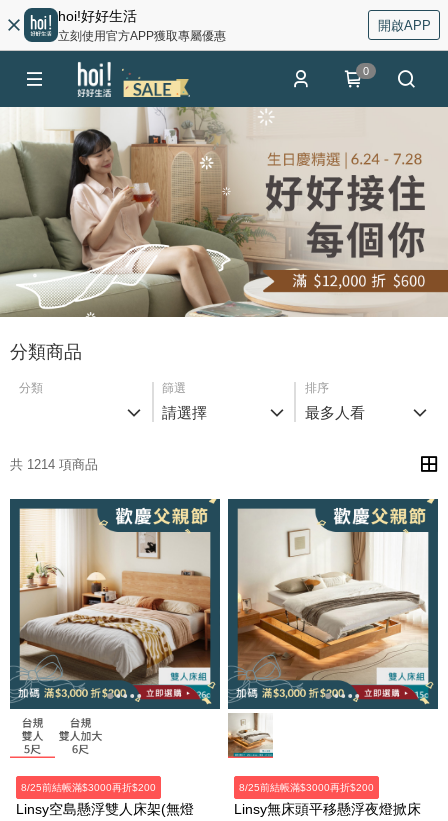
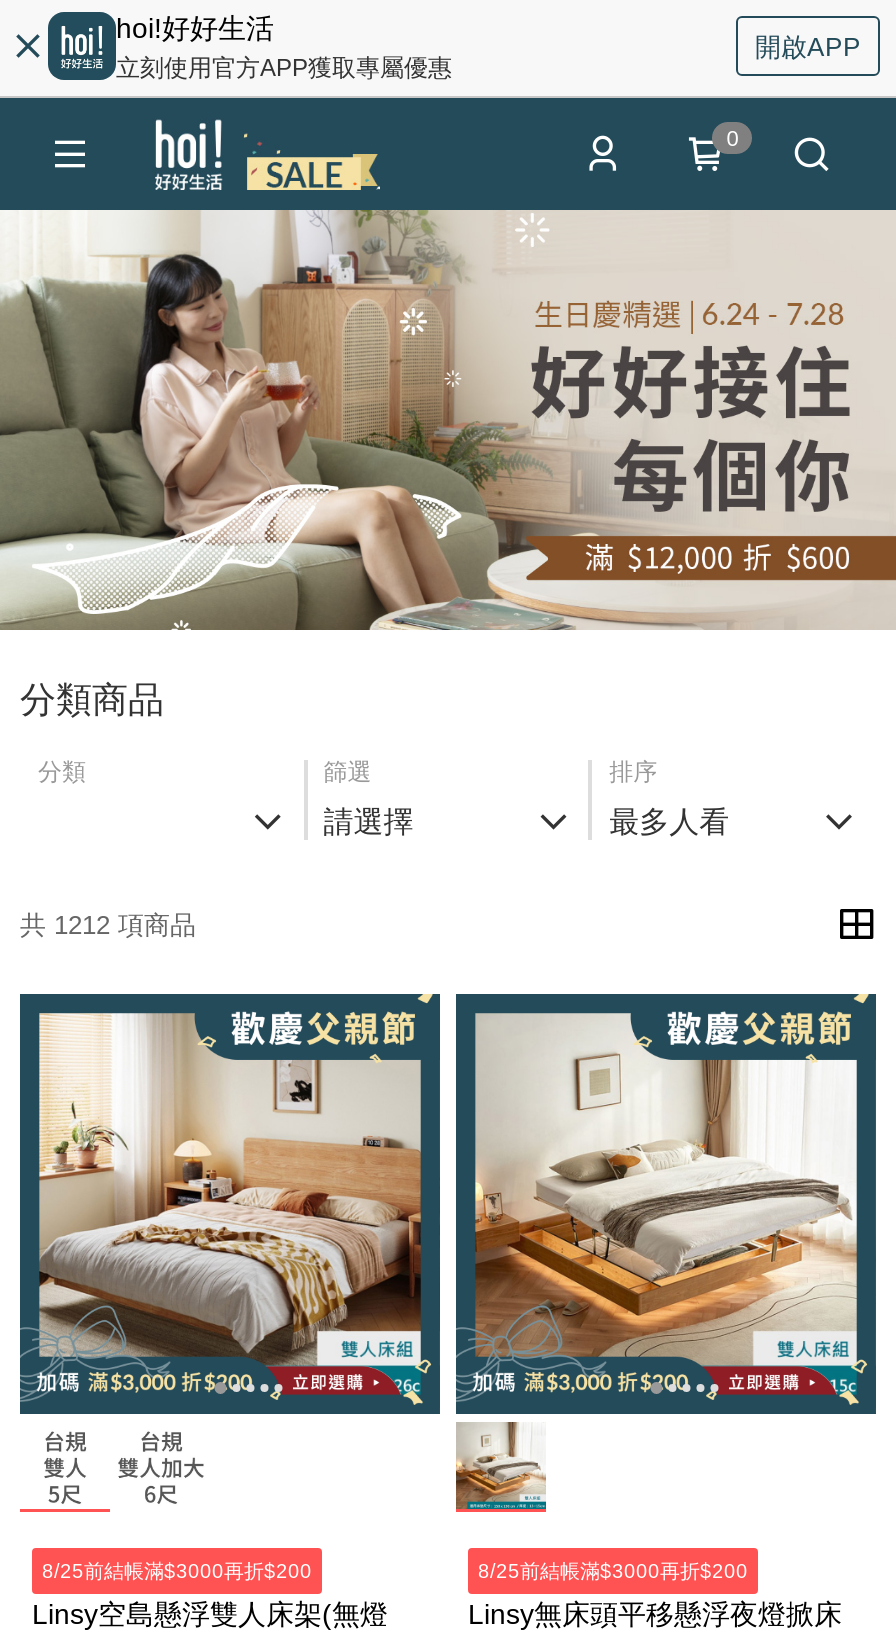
[10,456,98,471] 共 1214 項商品 -> [20,909,196,939] 共 1212 項商品

